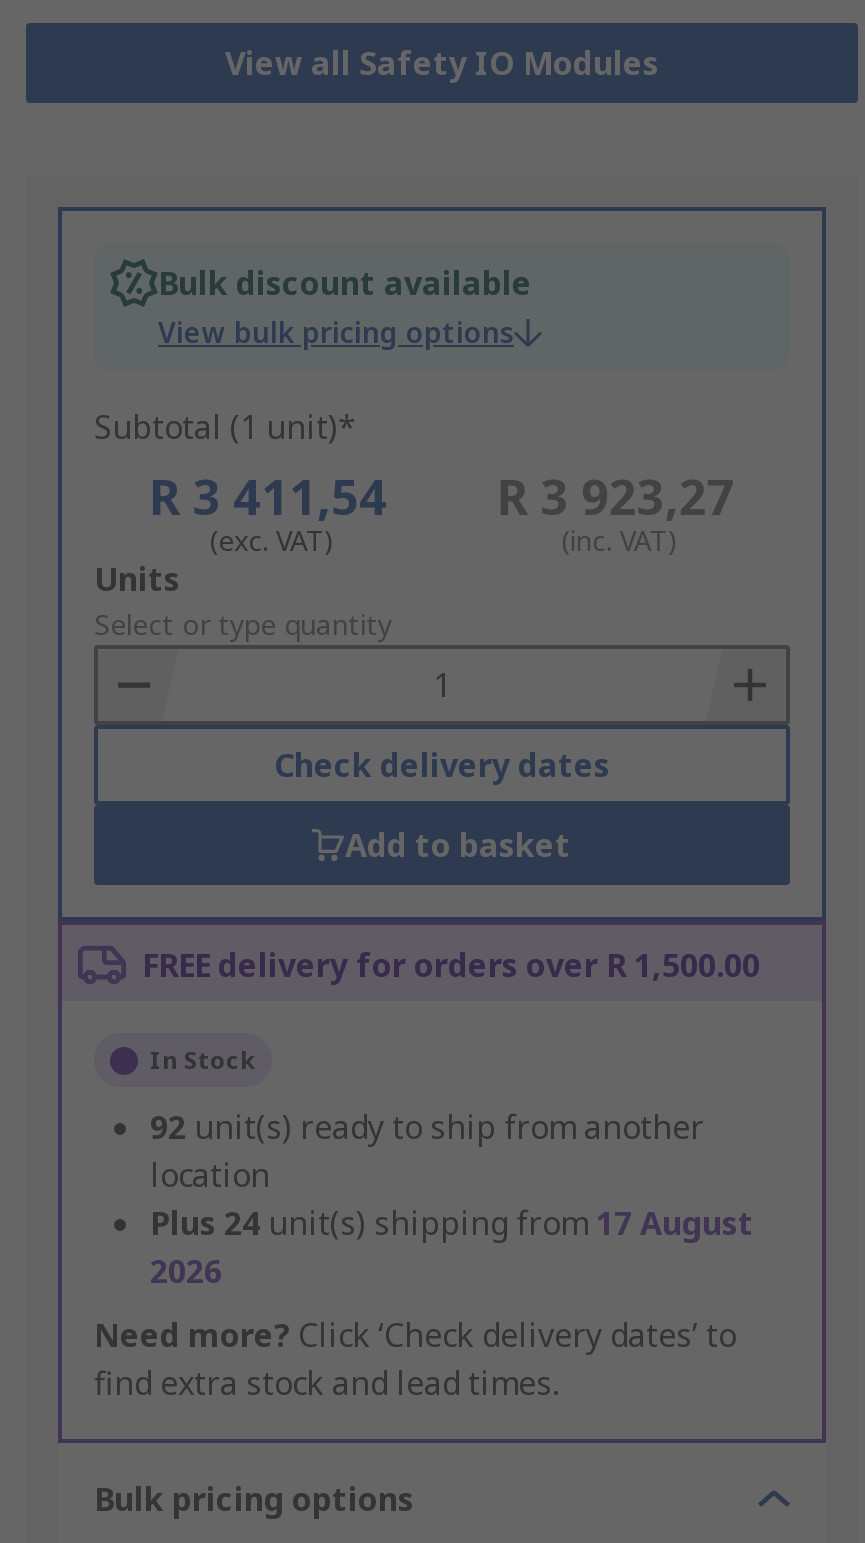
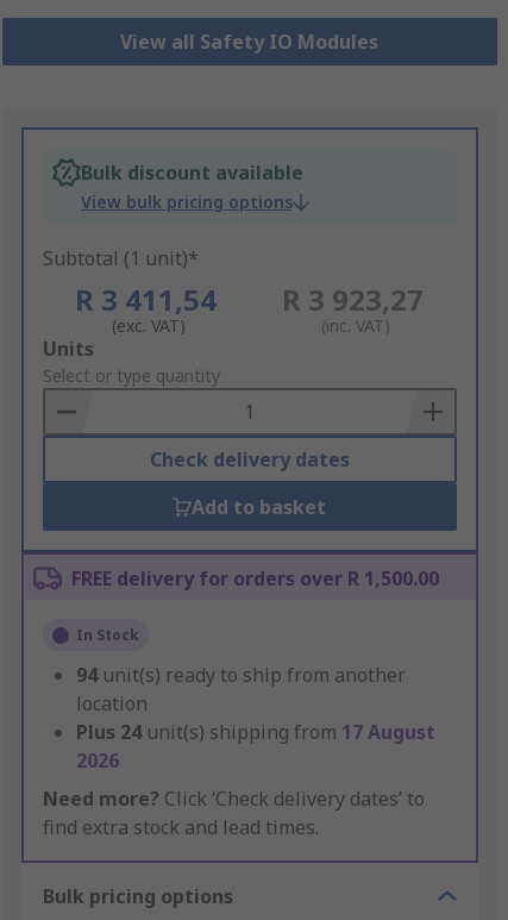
[150,1106,704,1150] 92 unit(s) ready to ship from another -> [76,662,406,689] 94 unit(s) ready to ship from another

